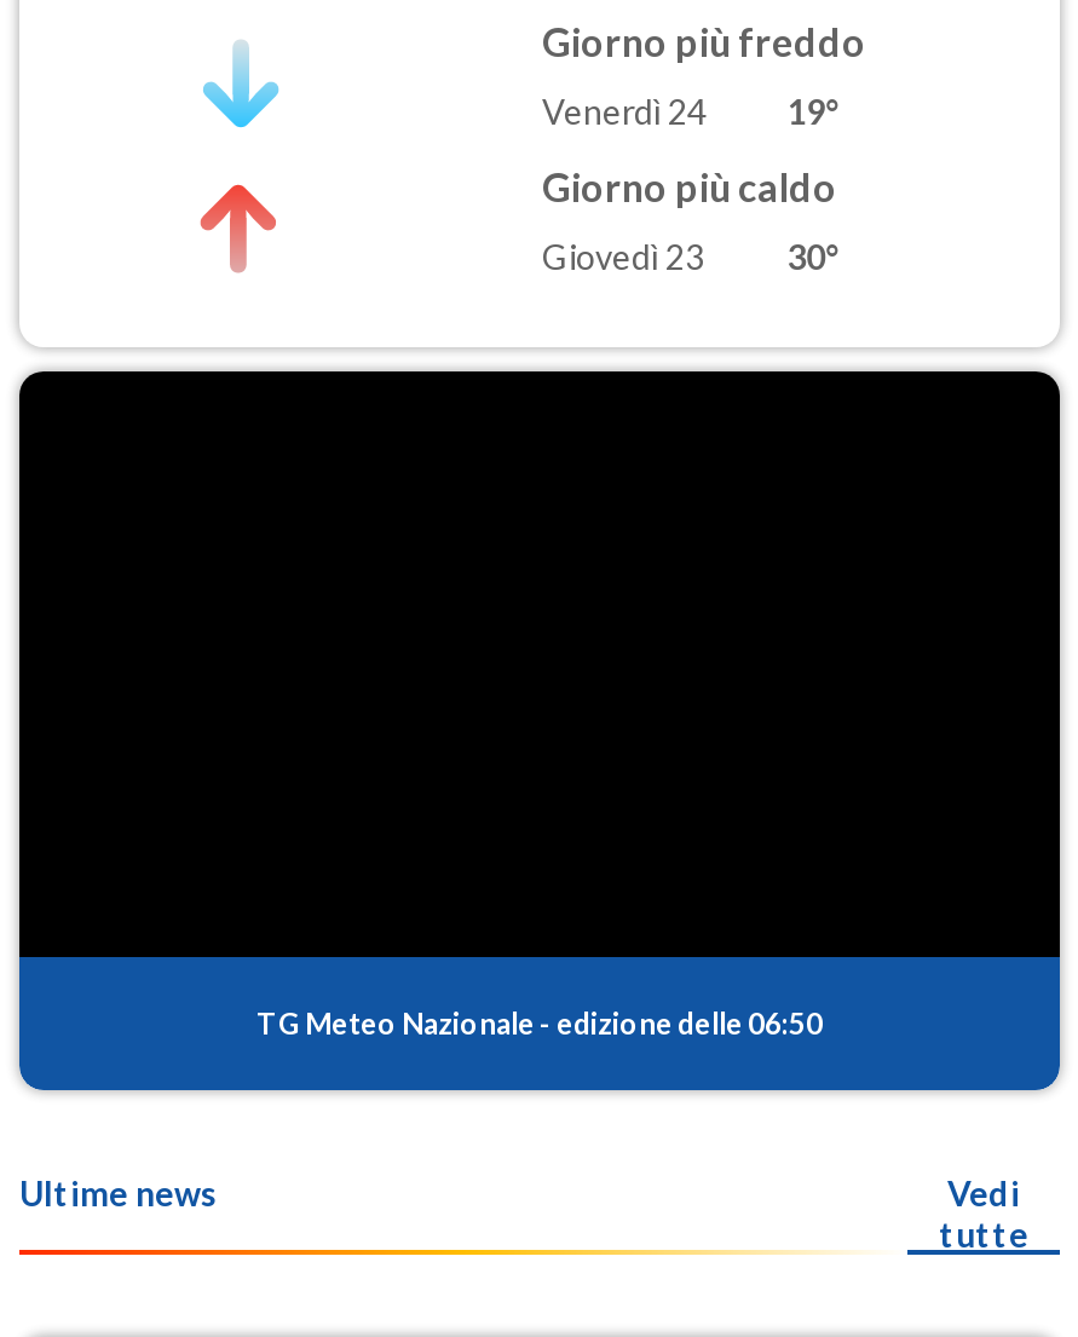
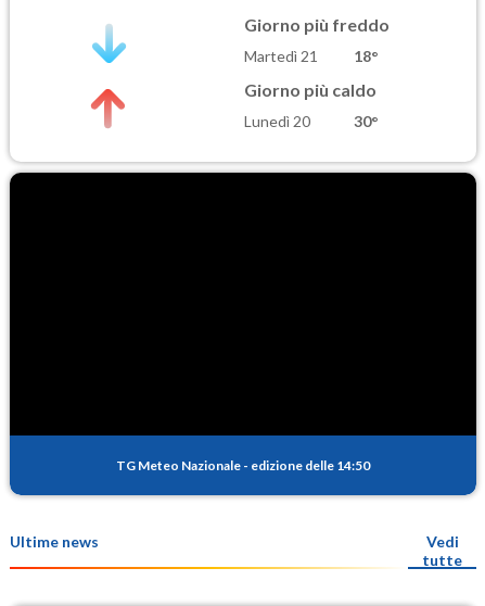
[542,91,842,132] Venerdì 24 | 19° -> [244,47,379,65] Martedì 21 | 18°
[542,237,704,278] Giovedì 23 -> [244,112,310,131] Lunedì 20
[256,1004,823,1041] TG Meteo Nazionale - edizione delle 06:50 -> [116,457,370,473] TG Meteo Nazionale - edizione delle 14:50

